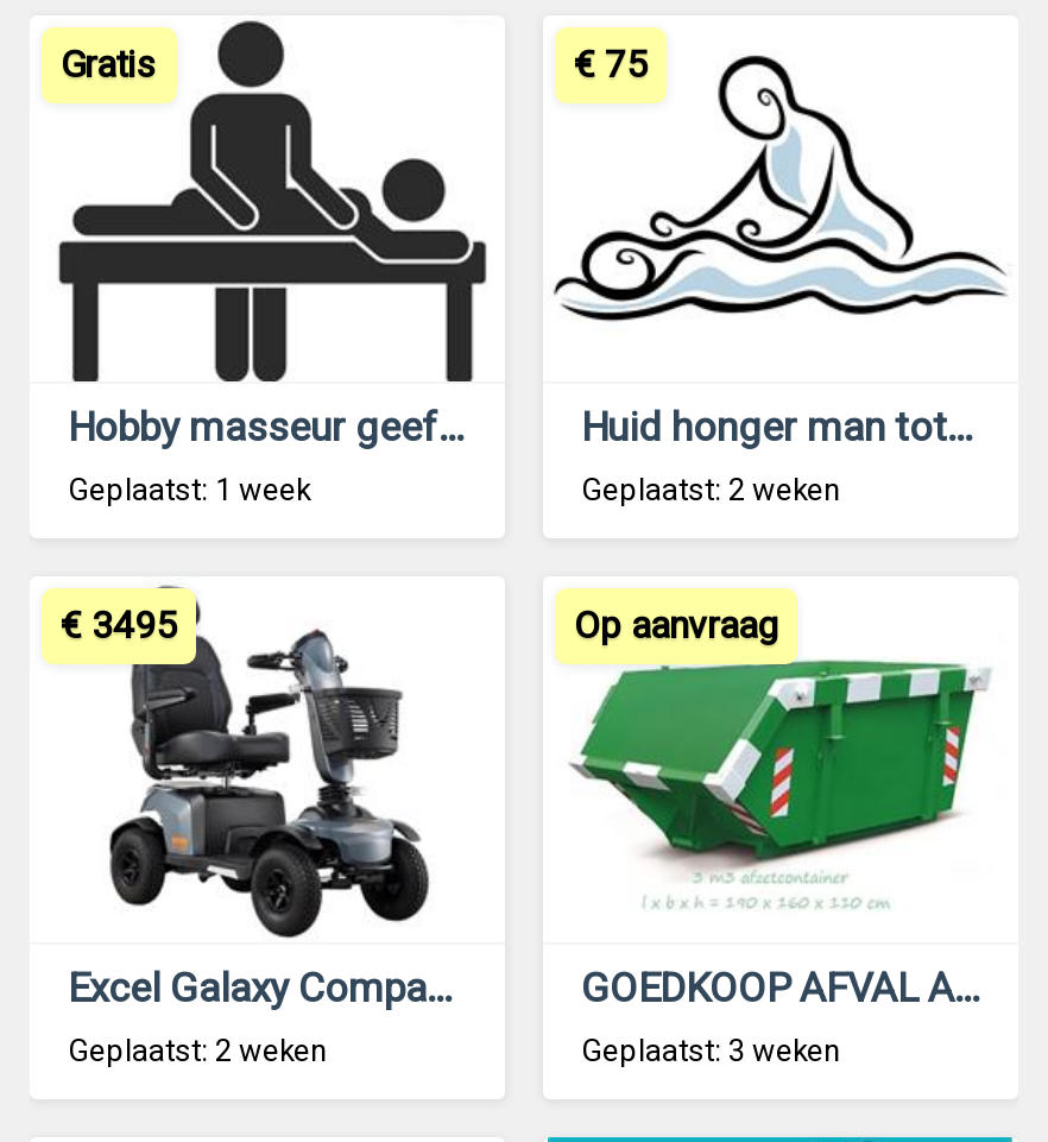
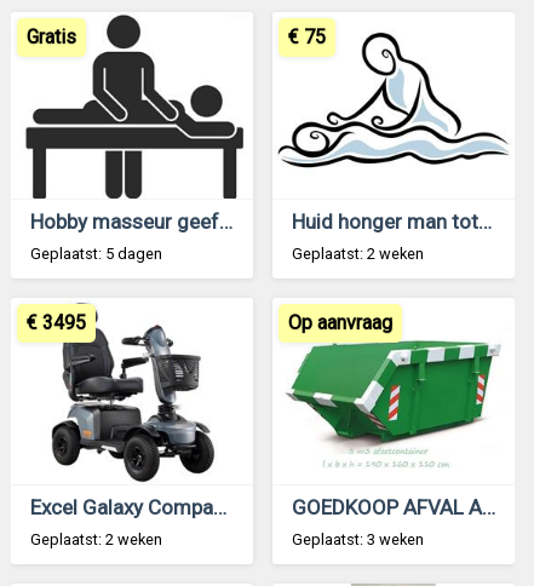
[68,471,310,506] Geplaatst: 1 week -> [30,244,162,262] Geplaatst: 5 dagen

